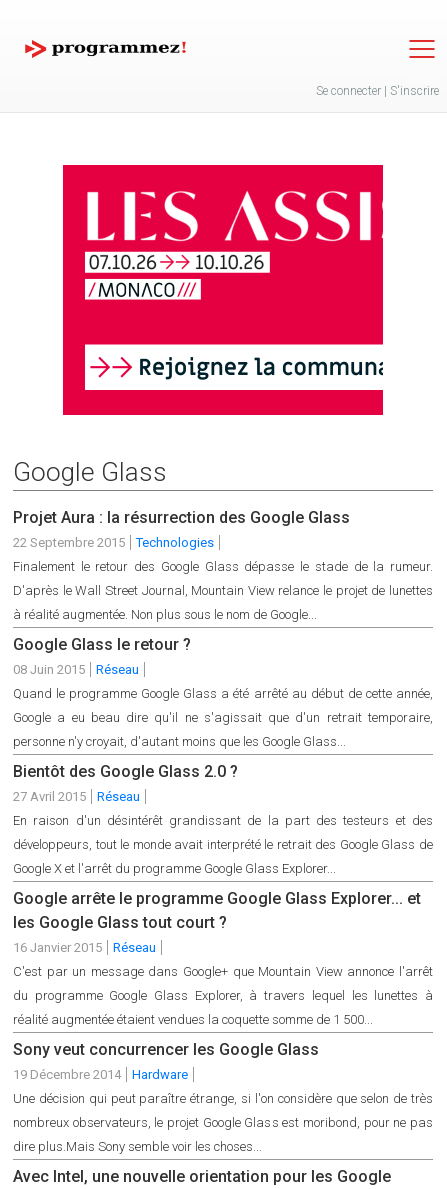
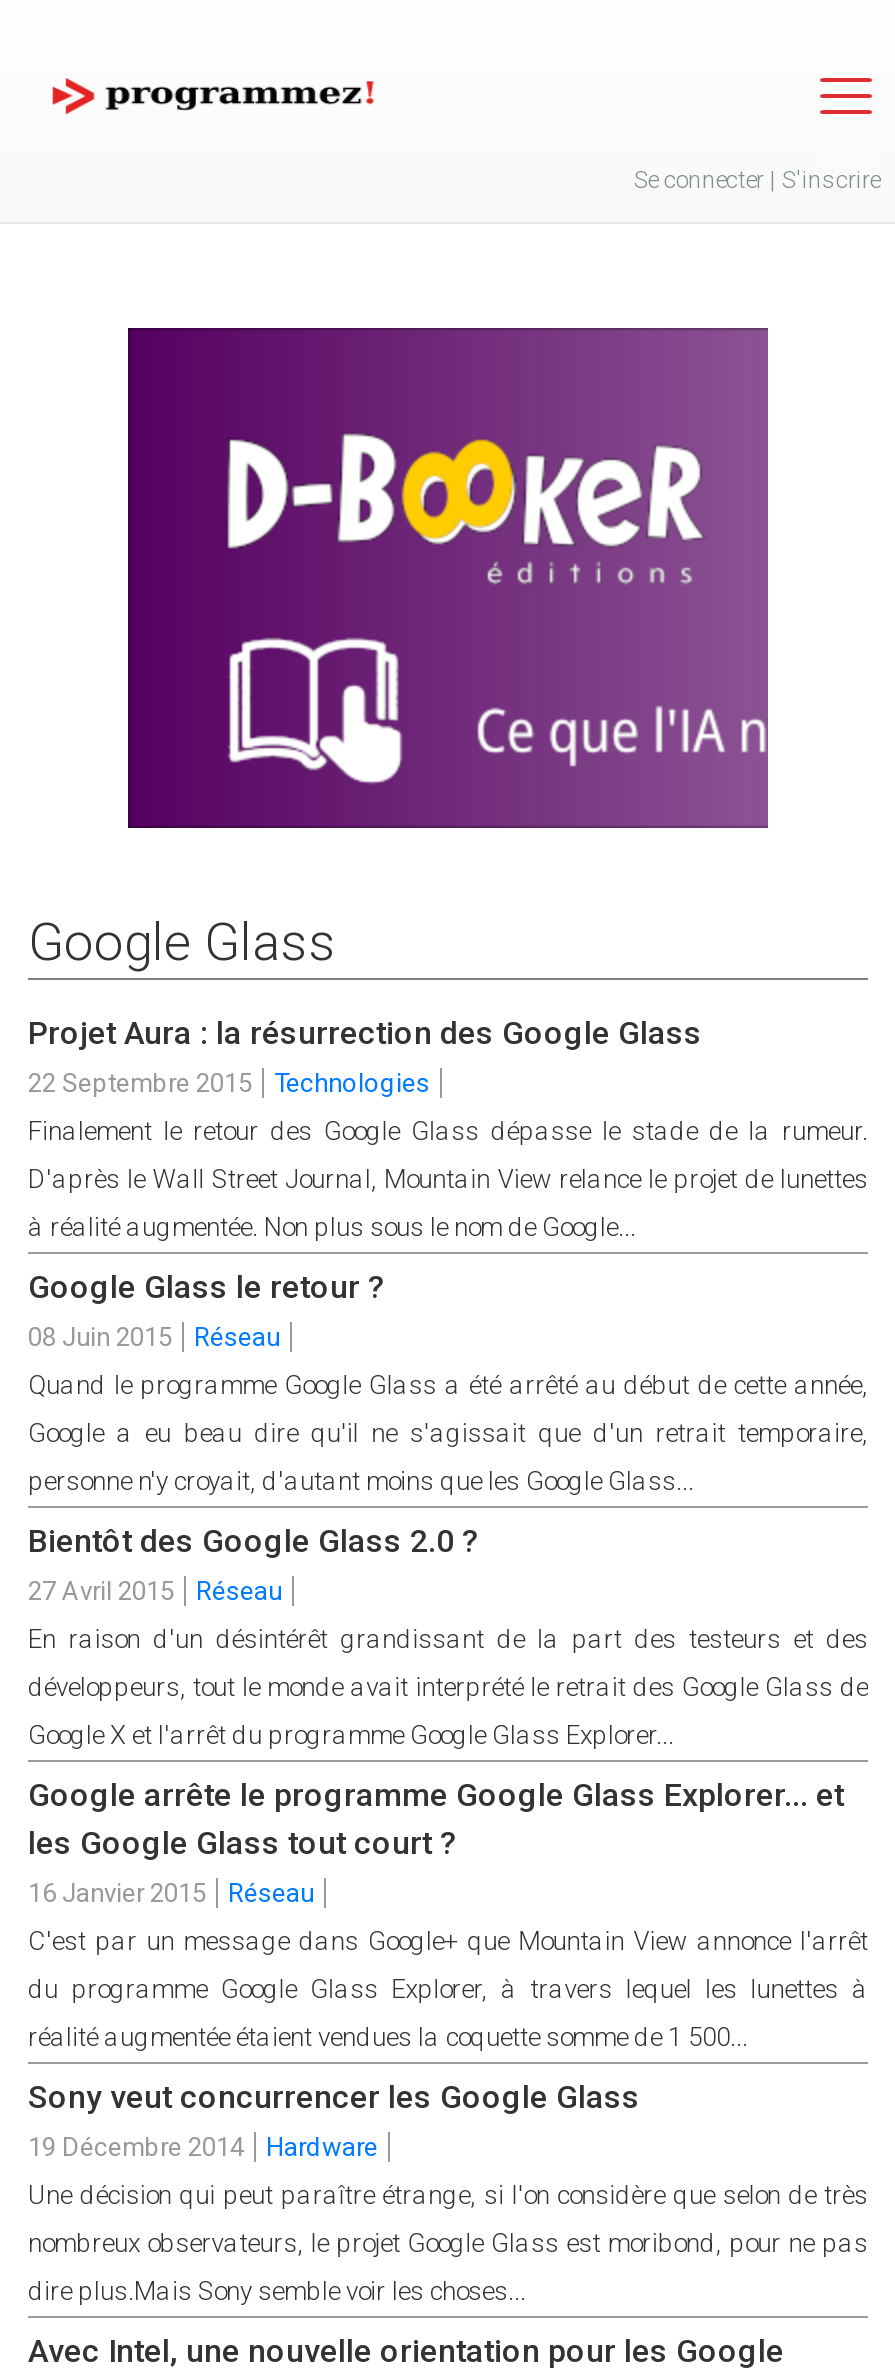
[62,164,384,416] [image] -> [126,326,770,830] [image]

